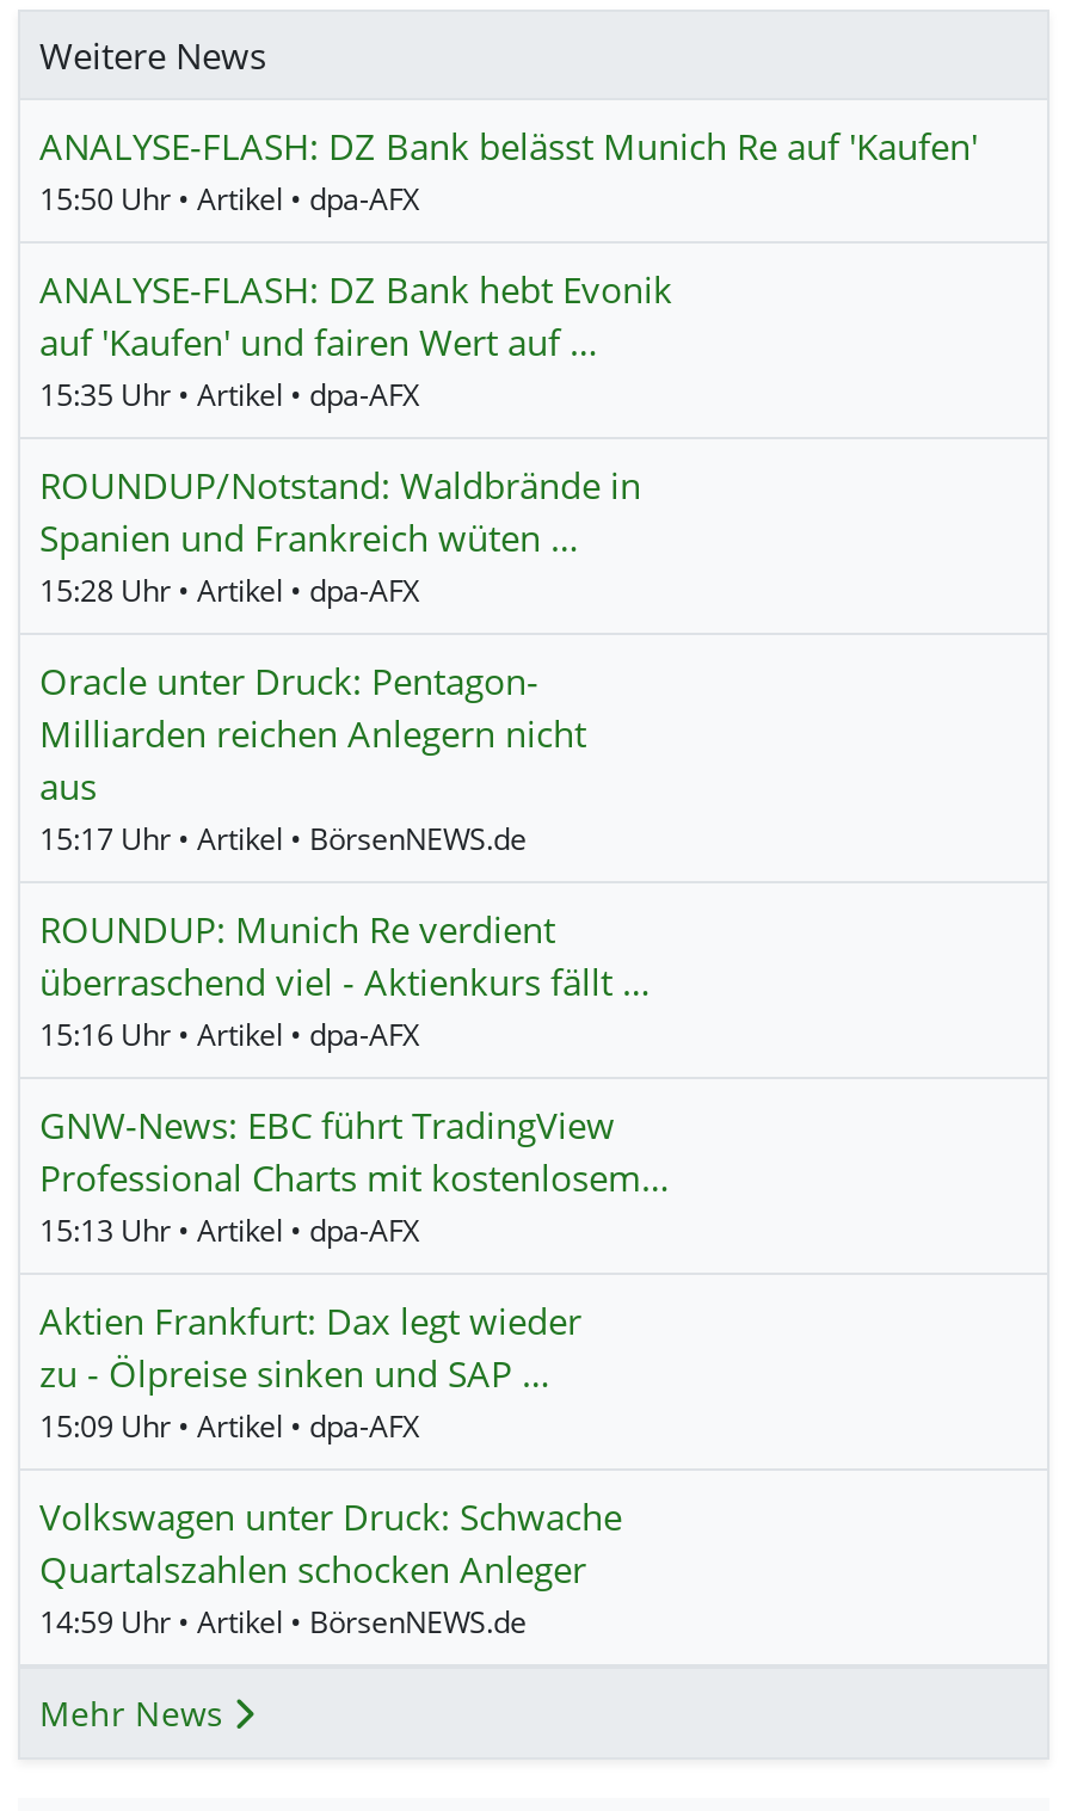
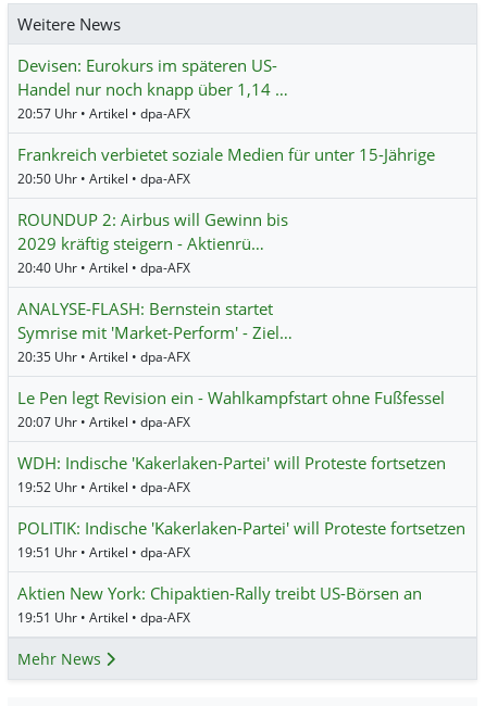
[39,122,978,220] ANALYSE-FLASH: DZ Bank belässt Munich Re auf 'Kaufen' | 15:50 Uhr • Artikel • dpa-AFX -> [17,55,288,123] Devisen: Eurokurs im späteren US- | Handel nur noch knapp über 1,14 … | 20:57 Uhr • Artikel • dpa-AFX
[39,266,672,416] ANALYSE-FLASH: DZ Bank hebt Evonik | auf 'Kaufen' und fairen Wert auf … | 15:35 Uhr • Artikel • dpa-AFX -> [17,144,435,188] Frankreich verbietet soziale Medien für unter 15-Jährige | 20:50 Uhr • Artikel • dpa-AFX
[39,461,641,612] ROUNDUP/Notstand: Waldbrände in | Spanien und Frankreich wüten … | 15:28 Uhr • Artikel • dpa-AFX -> [17,209,288,277] ROUNDUP 2: Airbus will Gewinn bis | 2029 kräftig steigern - Aktienrü… | 20:40 Uhr • Artikel • dpa-AFX
[39,657,586,860] Oracle unter Druck: Pentagon- | Milliarden reichen Anlegern nicht | aus | 15:17 Uhr • Artikel • BörsenNEWS.de -> [17,298,293,366] ANALYSE-FLASH: Bernstein startet | Symrise mit 'Market-Perform' - Ziel… | 20:35 Uhr • Artikel • dpa-AFX
[39,905,651,1056] ROUNDUP: Munich Re verdient | überraschend viel - Aktienkurs fällt … | 15:16 Uhr • Artikel • dpa-AFX -> [17,387,445,431] Le Pen legt Revision ein - Wahlkampfstart ohne Fußfessel | 20:07 Uhr • Artikel • dpa-AFX
[39,1101,670,1252] GNW-News: EBC führt TradingView | Professional Charts mit kostenlosem… | 15:13 Uhr • Artikel • dpa-AFX -> [17,452,446,497] WDH: Indische 'Kakerlaken-Partei' will Proteste fortsetzen | 19:52 Uhr • Artikel • dpa-AFX
[39,1297,581,1447] Aktien Frankfurt: Dax legt wieder | zu - Ölpreise sinken und SAP … | 15:09 Uhr • Artikel • dpa-AFX -> [17,517,465,562] POLITIK: Indische 'Kakerlaken-Partei' will Proteste fortsetzen | 19:51 Uhr • Artikel • dpa-AFX
[39,1493,622,1643] Volkswagen unter Druck: Schwache | Quartalszahlen schocken Anleger | 14:59 Uhr • Artikel • BörsenNEWS.de -> [17,582,422,627] Aktien New York: Chipaktien-Rally treibt US-Börsen an | 19:51 Uhr • Artikel • dpa-AFX

